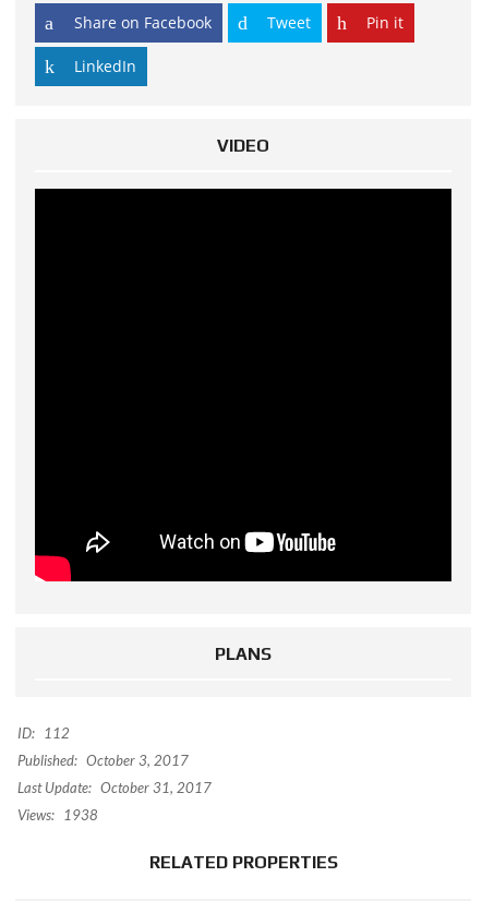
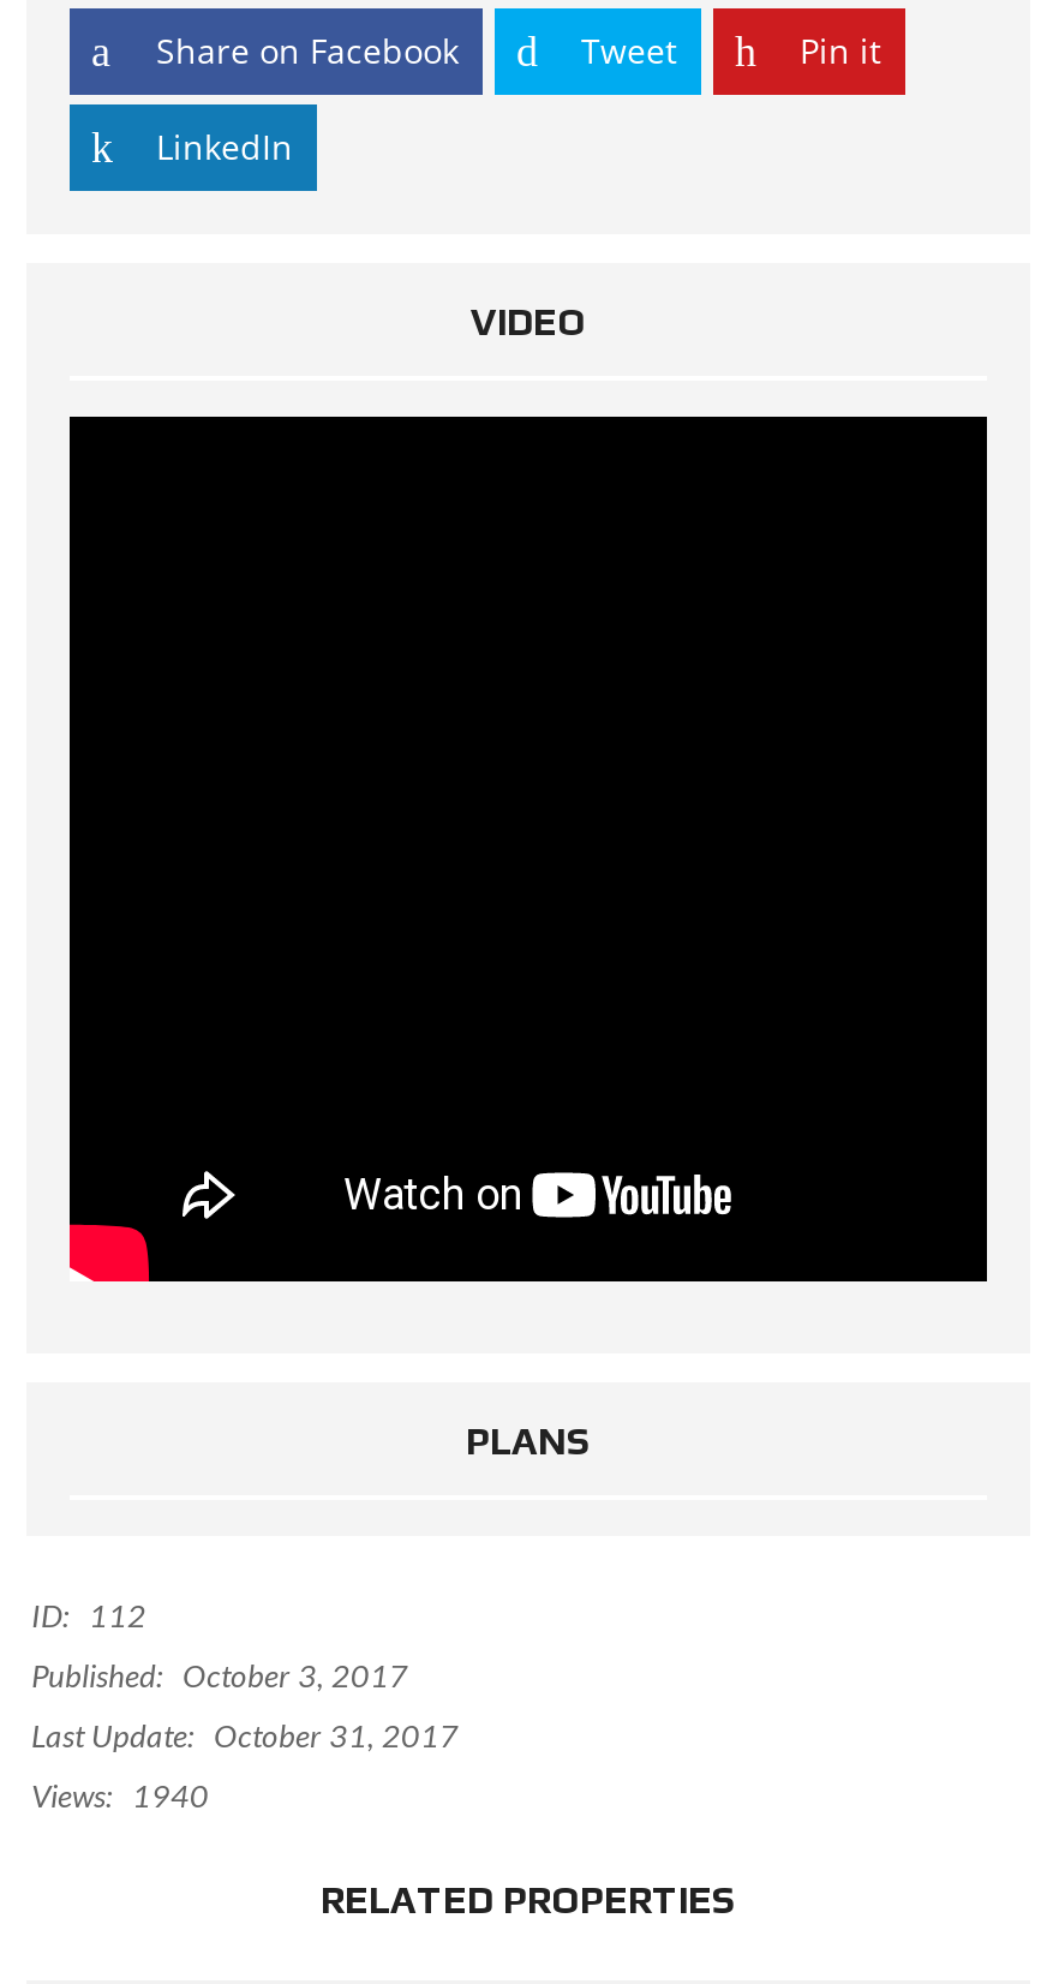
[17,806,98,824] Views: 1938 -> [31,1776,209,1815] Views: 1940

